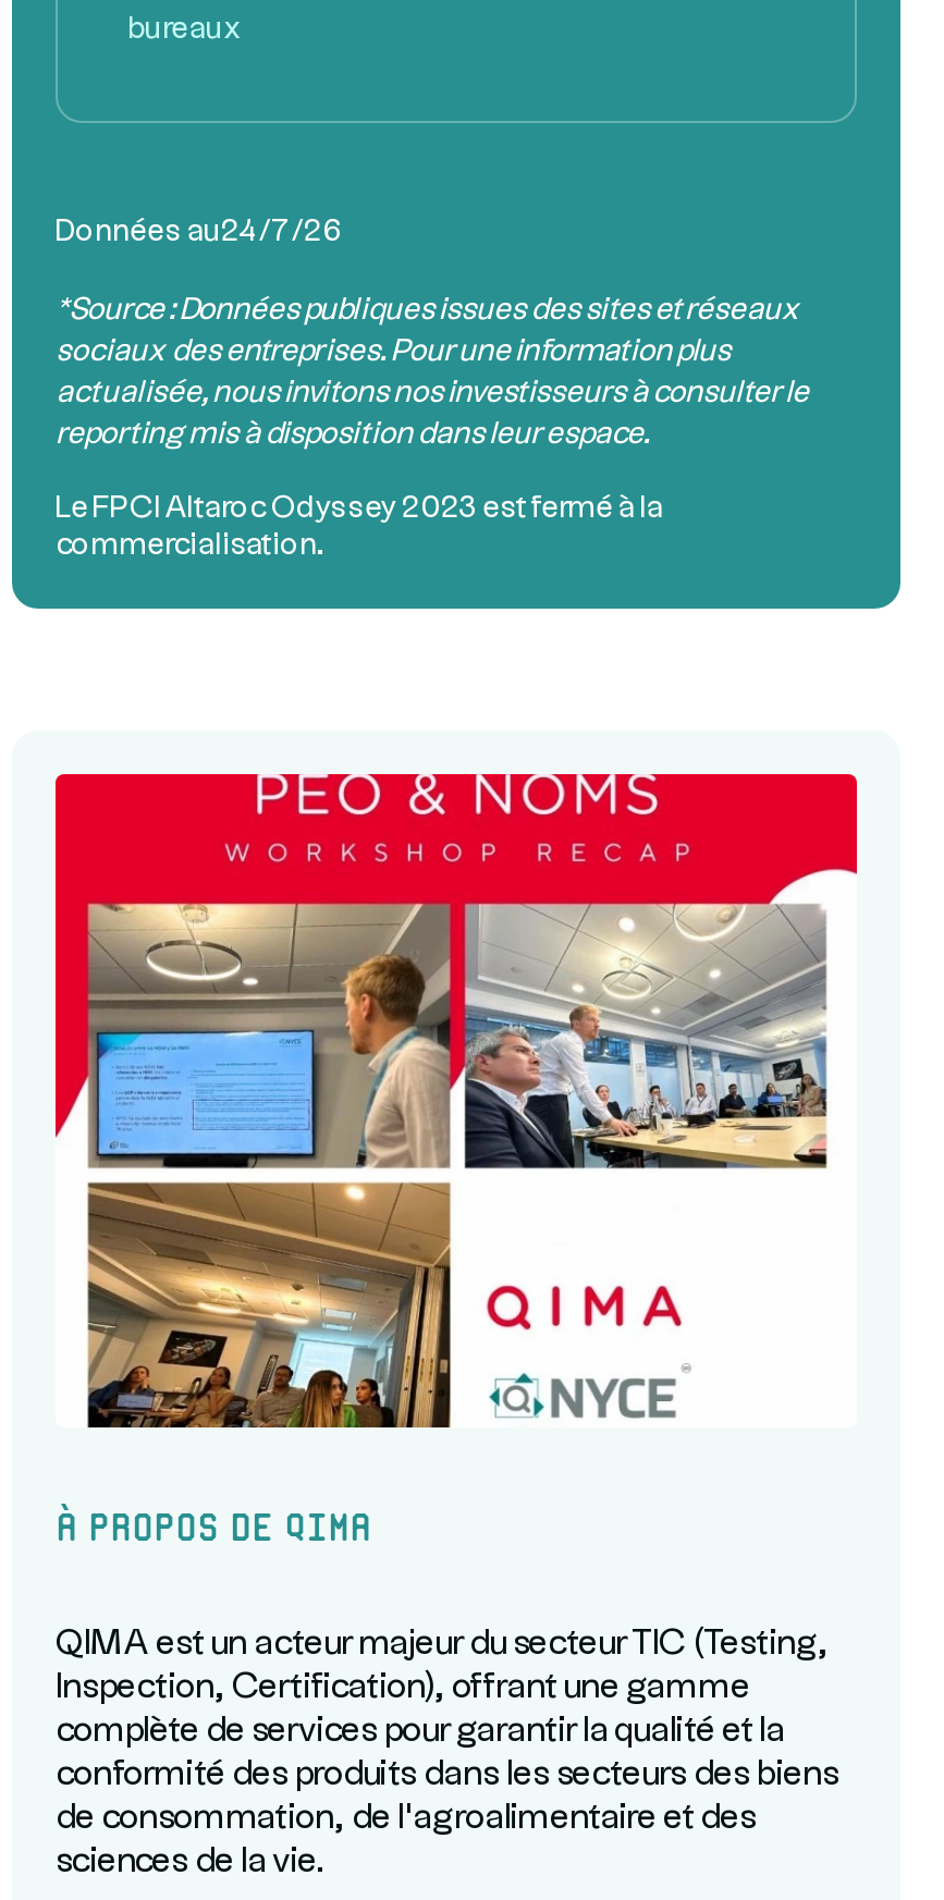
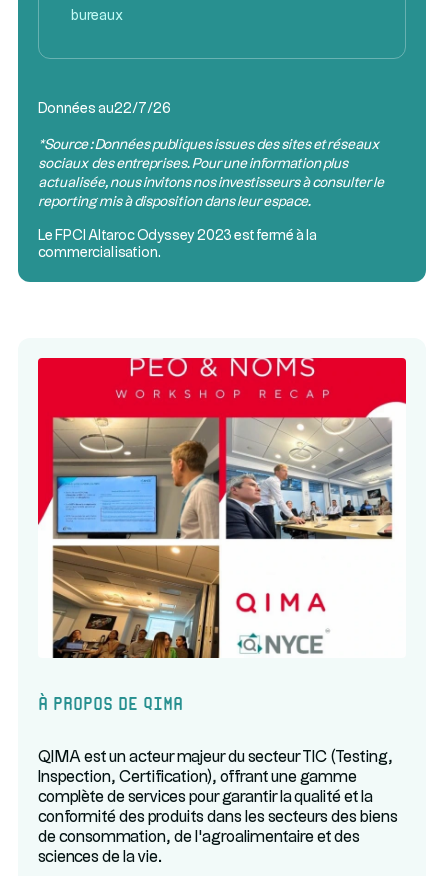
[56,217,343,247] Données au24/7/26 -> [38,102,171,116] Données au22/7/26

